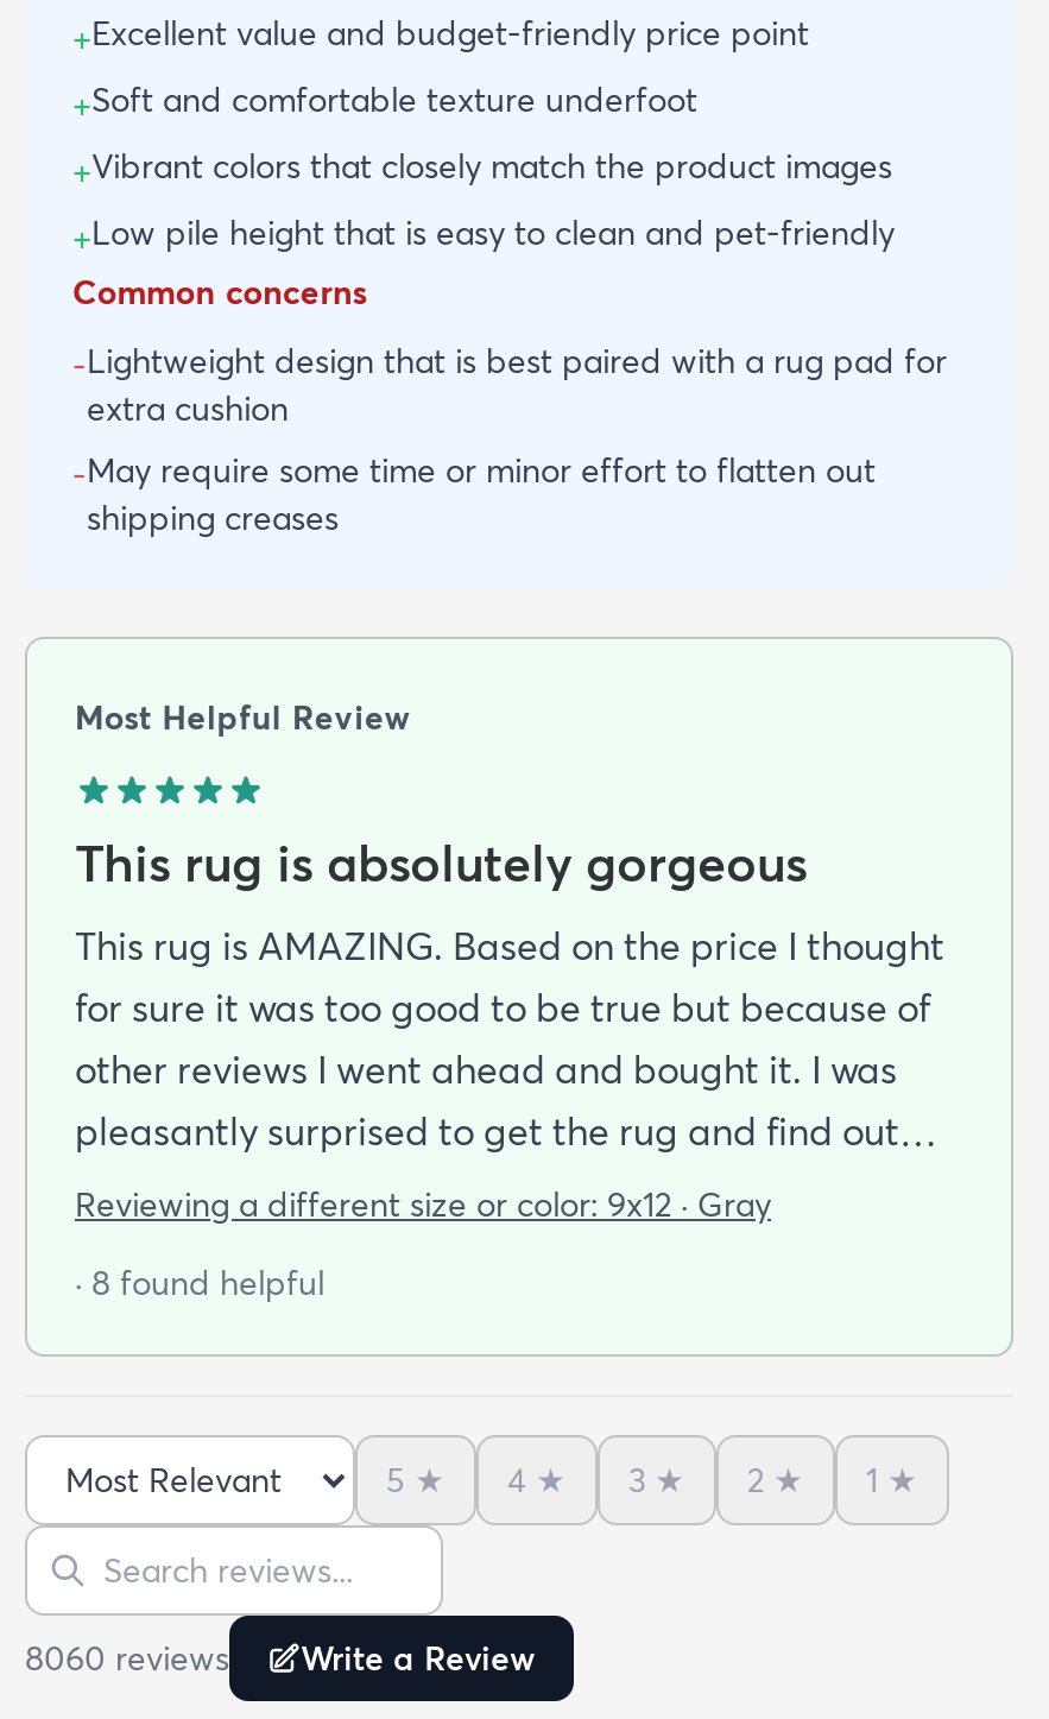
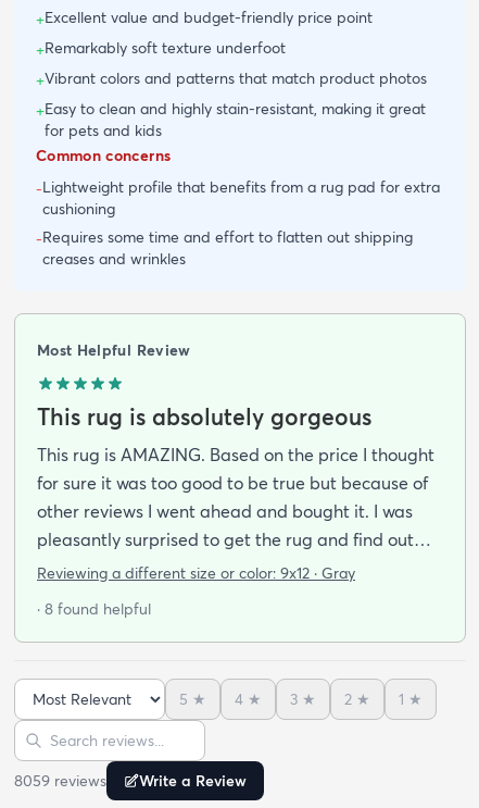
[72,79,895,260] +Soft and comfortable texture underfoot | +Vibrant colors that closely match the product images | +Low pile height that is easy to clean and pet-friendly -> [36,38,427,140] +Remarkably soft texture underfoot | +Vibrant colors and patterns that match product photos | +Easy to clean and highly stain-resistant, making it great | for pets and kids
[72,340,947,540] -Lightweight design that is best paired with a rug pad for | extra cushion | -May require some time or minor effort to flatten out | shipping creases -> [36,177,440,268] -Lightweight profile that benefits from a rug pad for extra | cushioning | -Requires some time and effort to flatten out shipping | creases and wrinkles
[25,1638,536,1681] 8060 reviews Write a Review -> [14,771,247,790] 8059 reviews Write a Review

